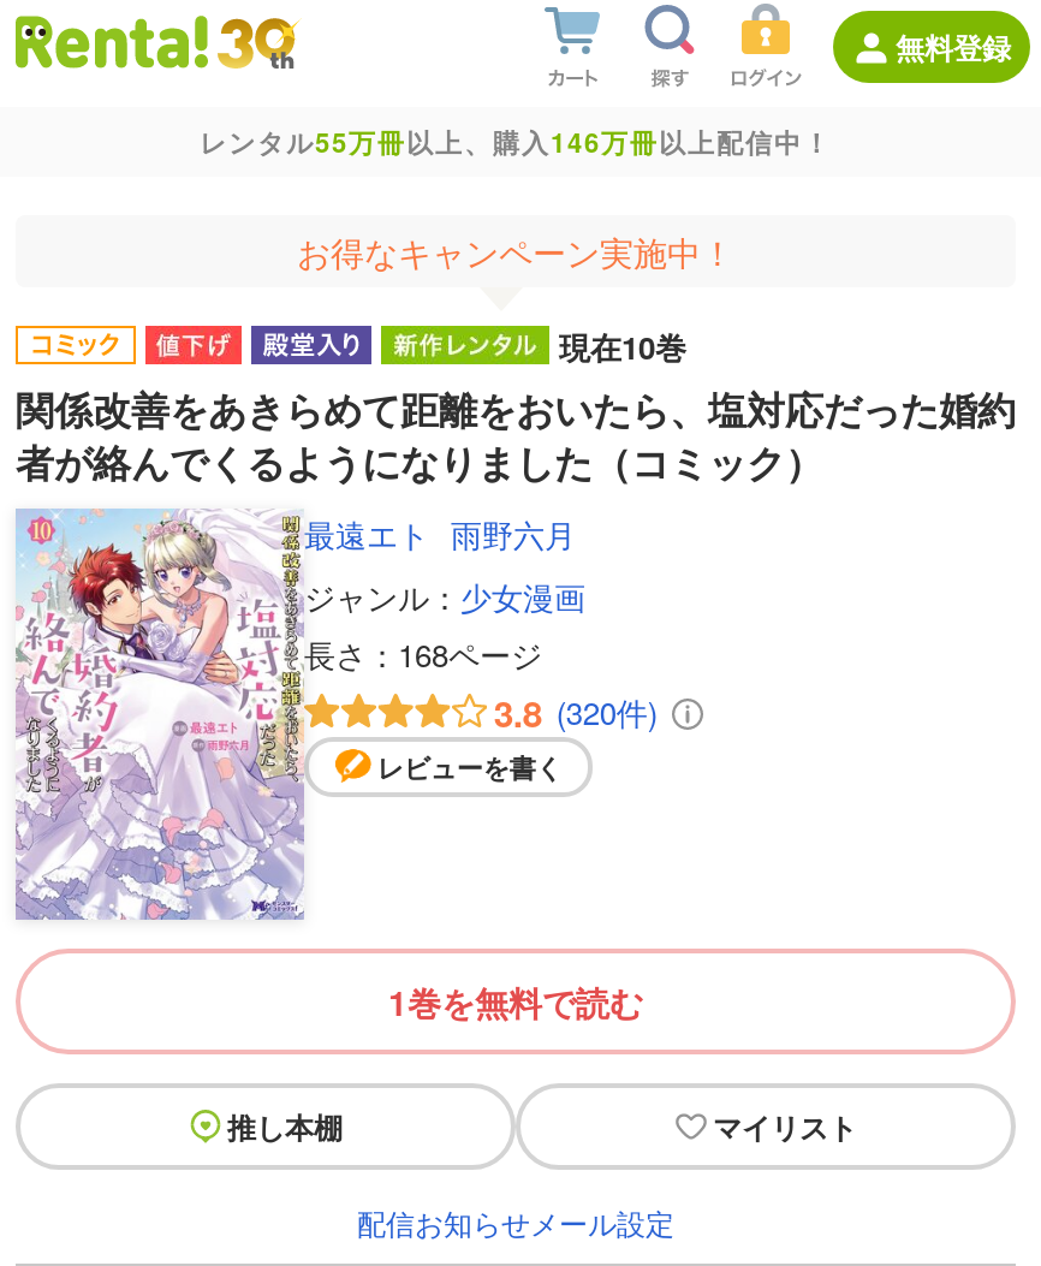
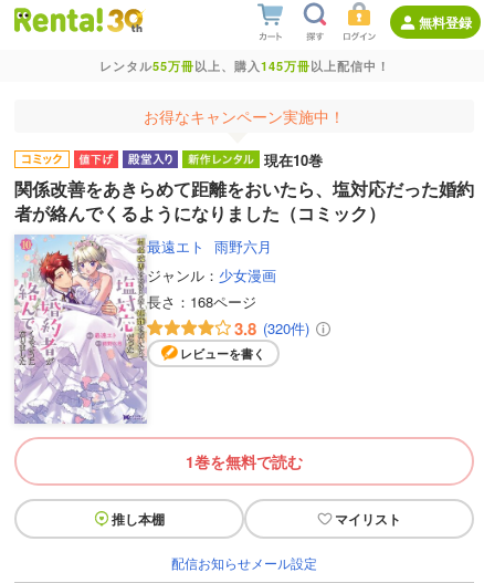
[200,124,832,160] レンタル55万冊以上、購入146万冊以上配信中！ -> [99,58,390,74] レンタル55万冊以上、購入145万冊以上配信中！

